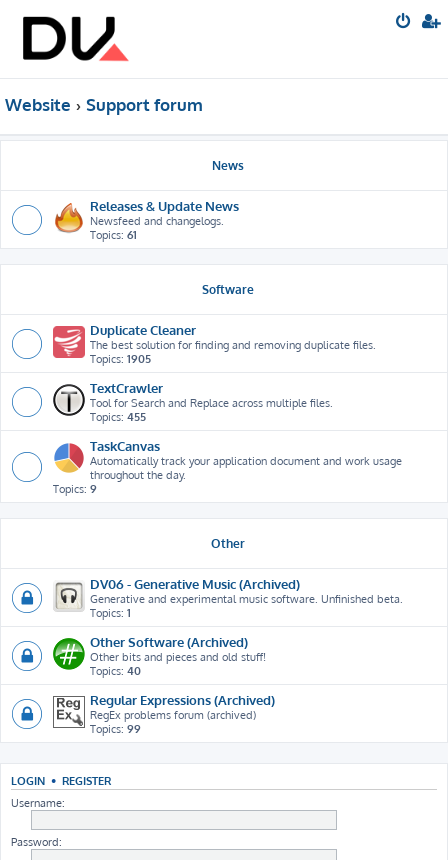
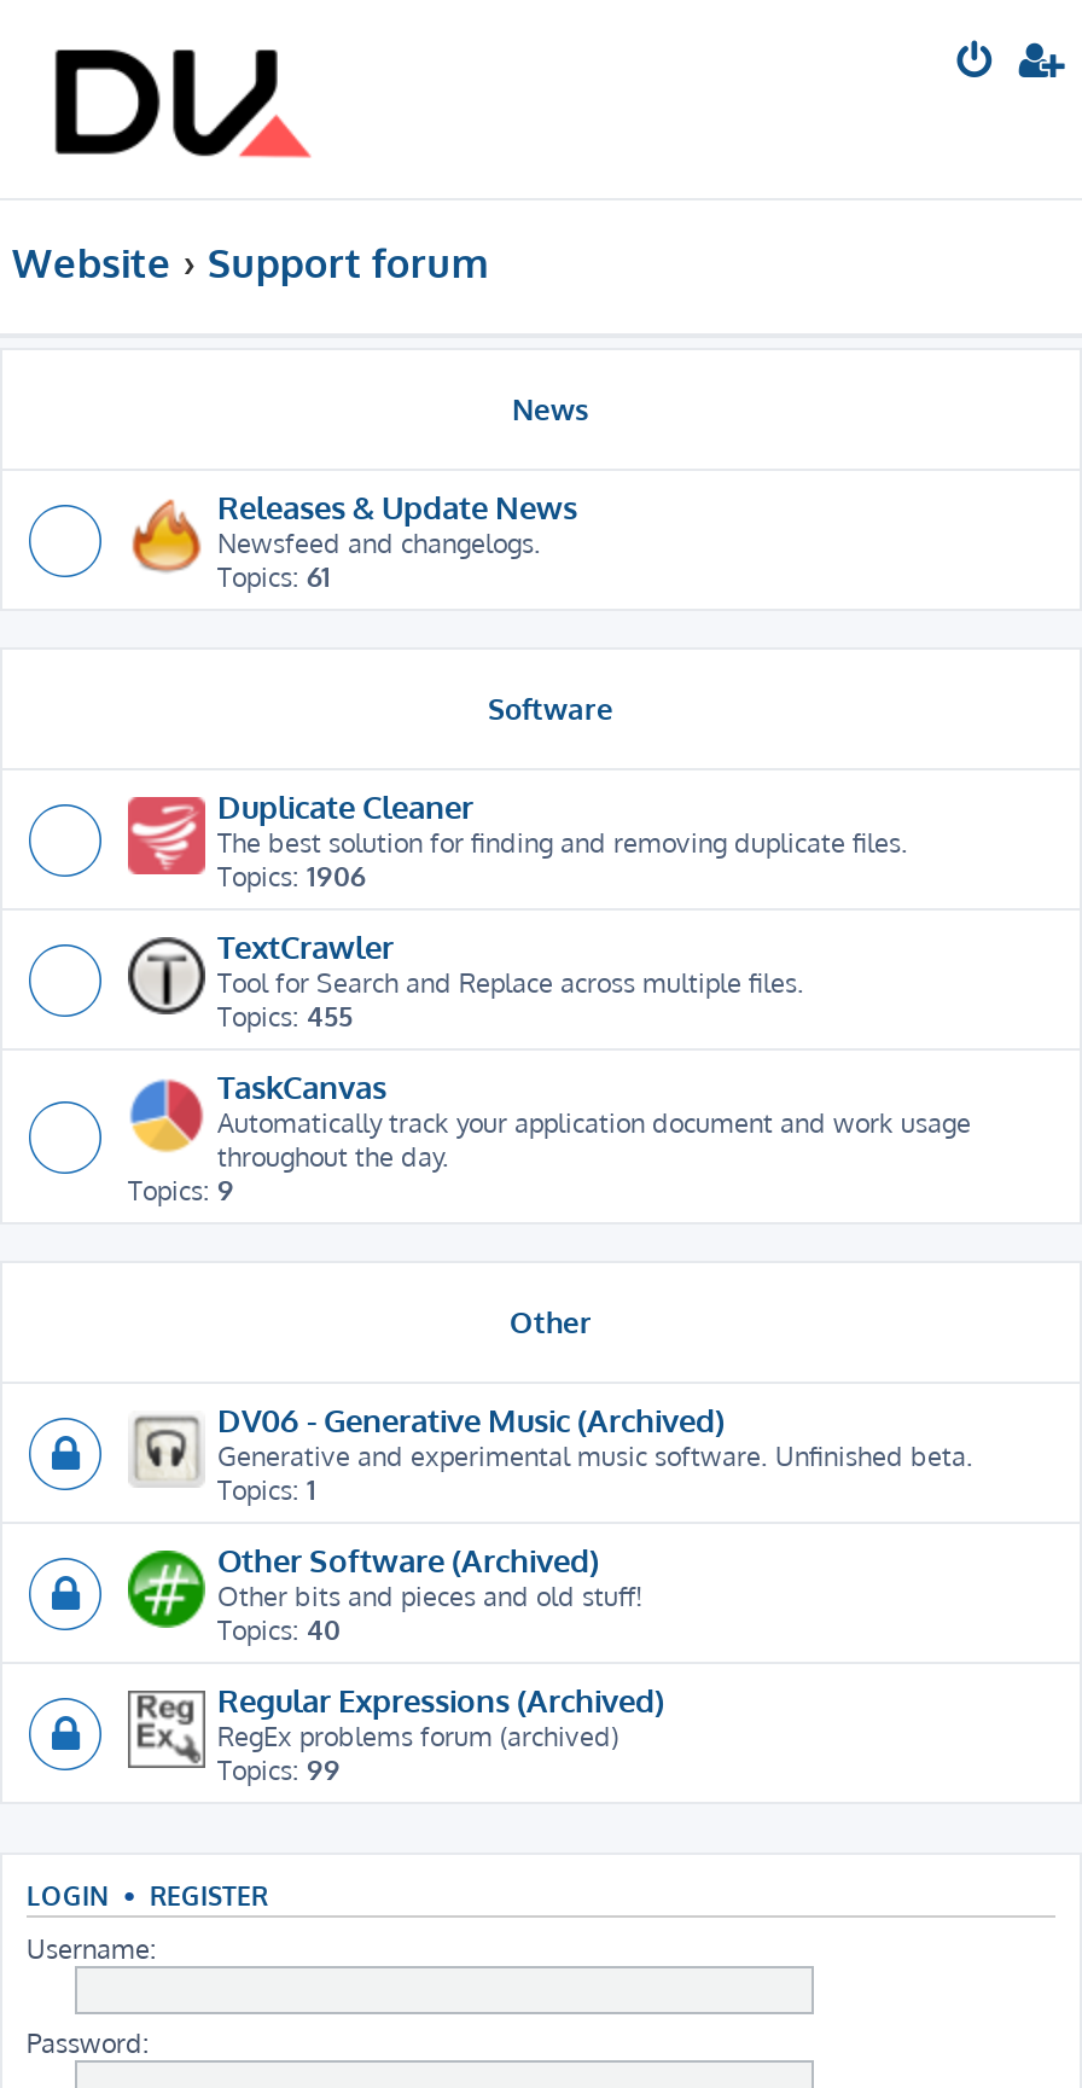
[90,352,151,366] Topics: 1905 -> [217,860,365,894] Topics: 1906

